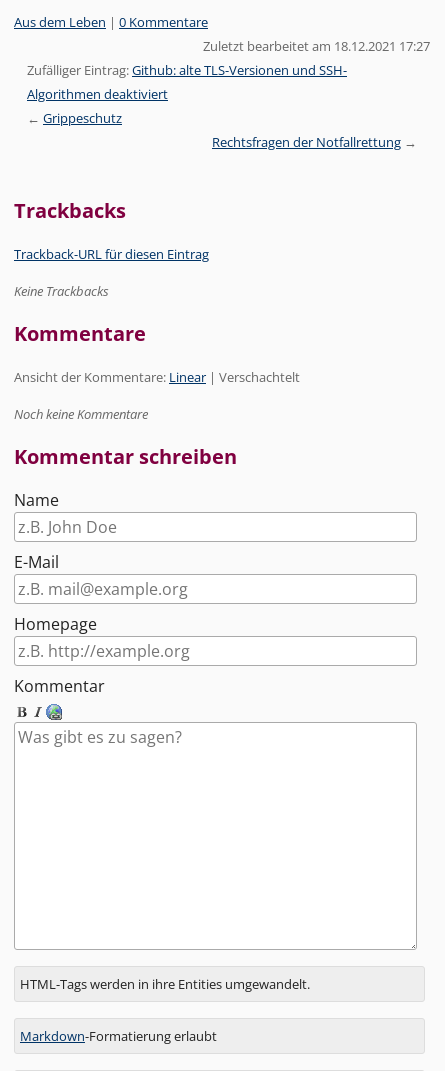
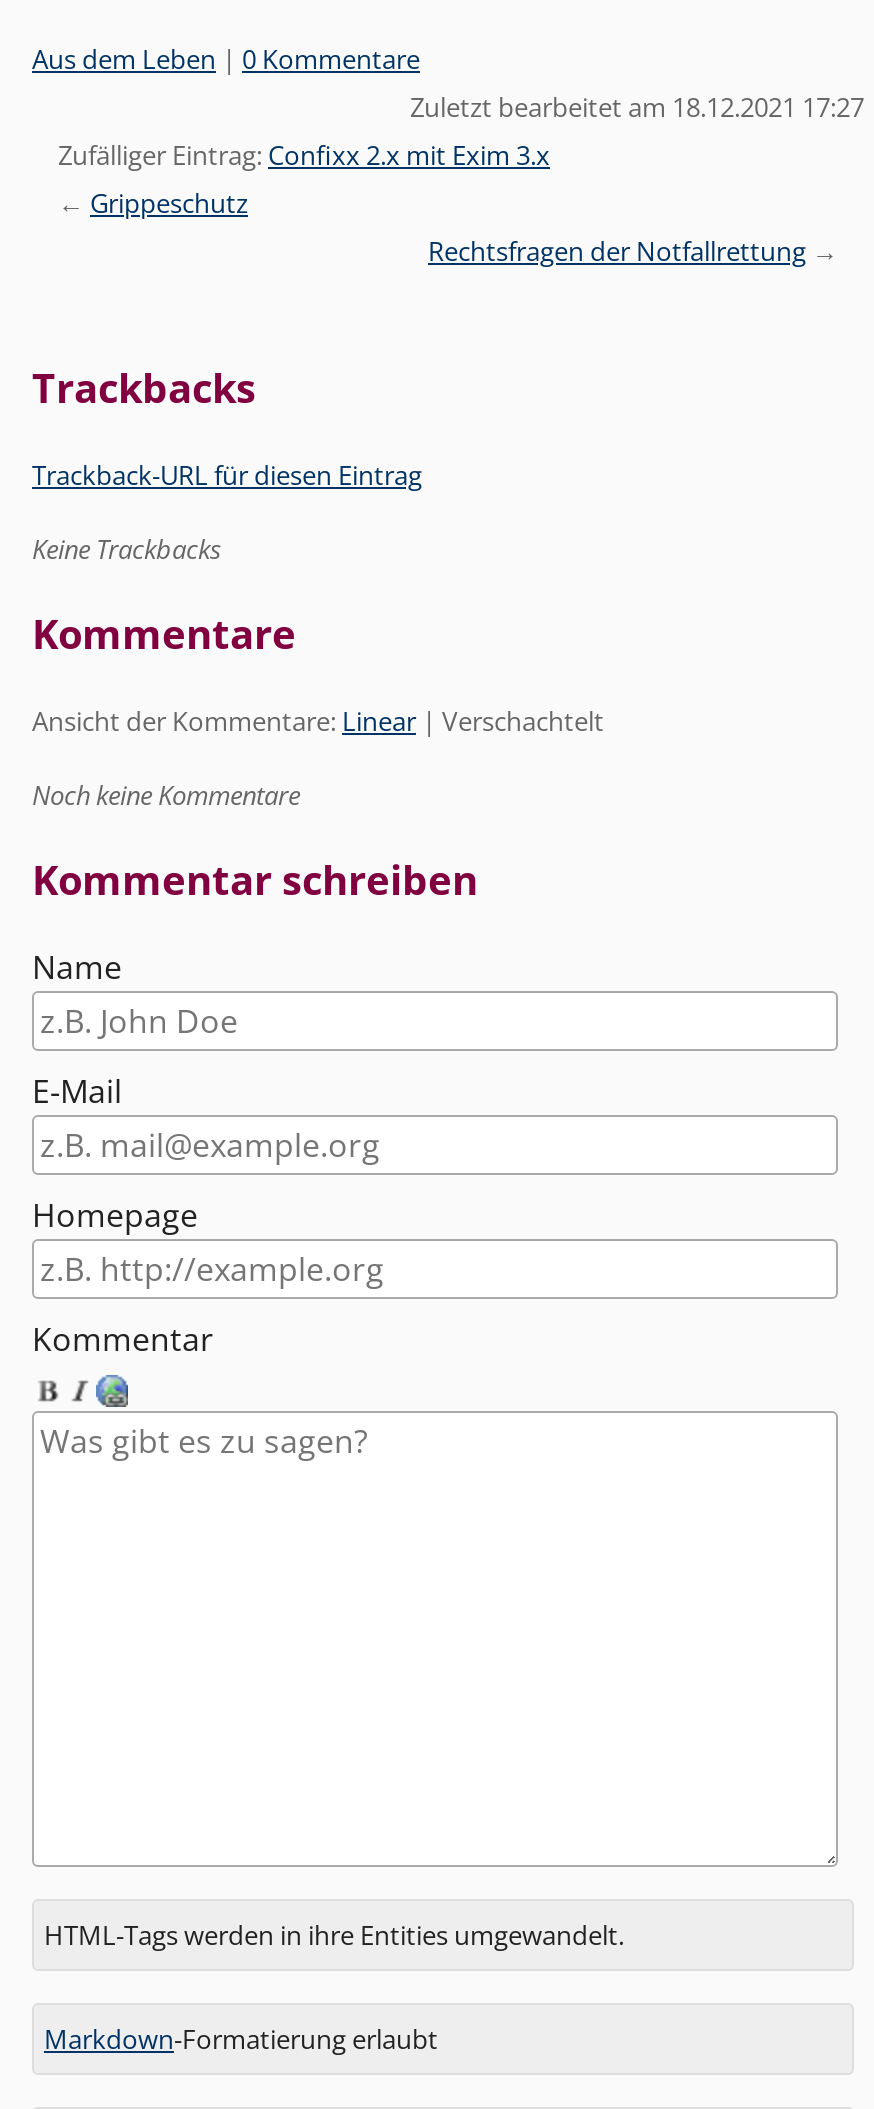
[27,61,347,103] Zufälliger Eintrag: Github: alte TLS-Versionen und SSH- | Algorithmen deaktiviert -> [58,137,550,173] Zufälliger Eintrag: Confixx 2.x mit Exim 3.x

